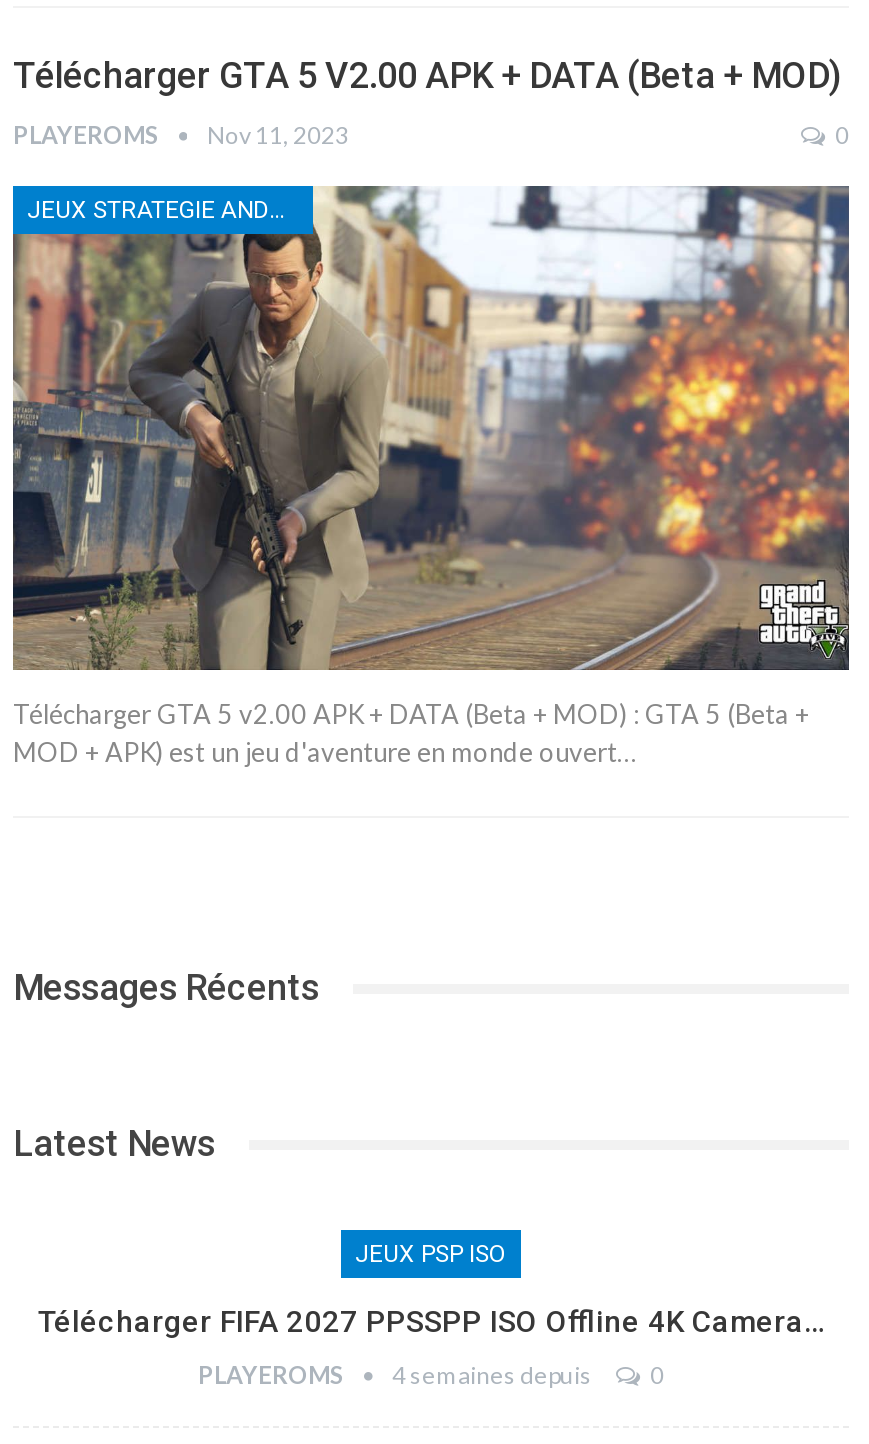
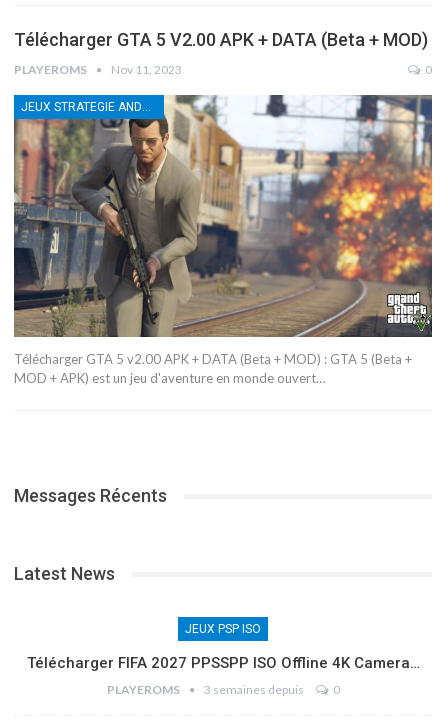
[392,1360,592,1390] 4 semaines depuis -> [203,682,303,697] 3 semaines depuis

